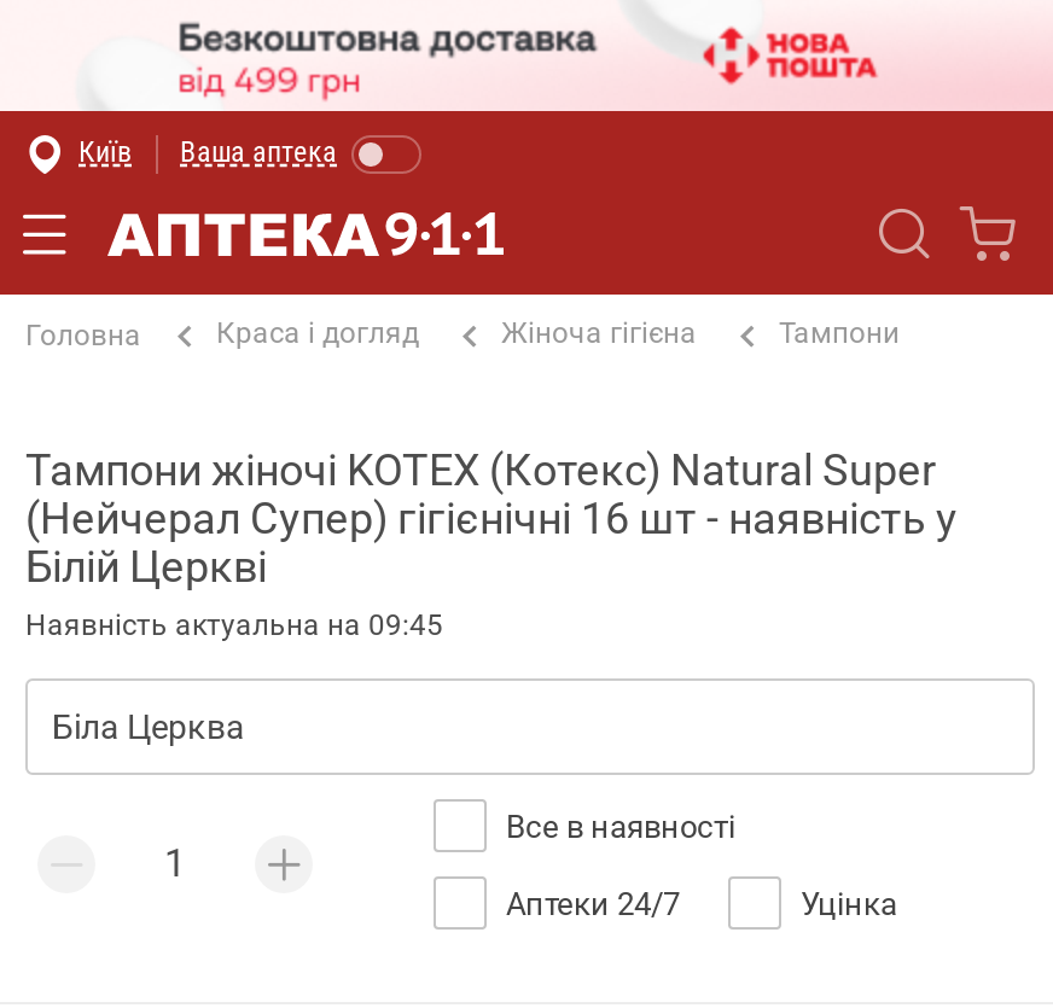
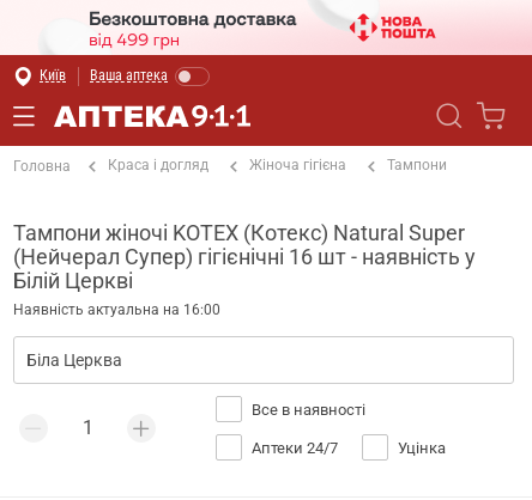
[25,608,443,642] Наявність актуальна на 09:45 -> [13,301,220,318] Наявність актуальна на 16:00

